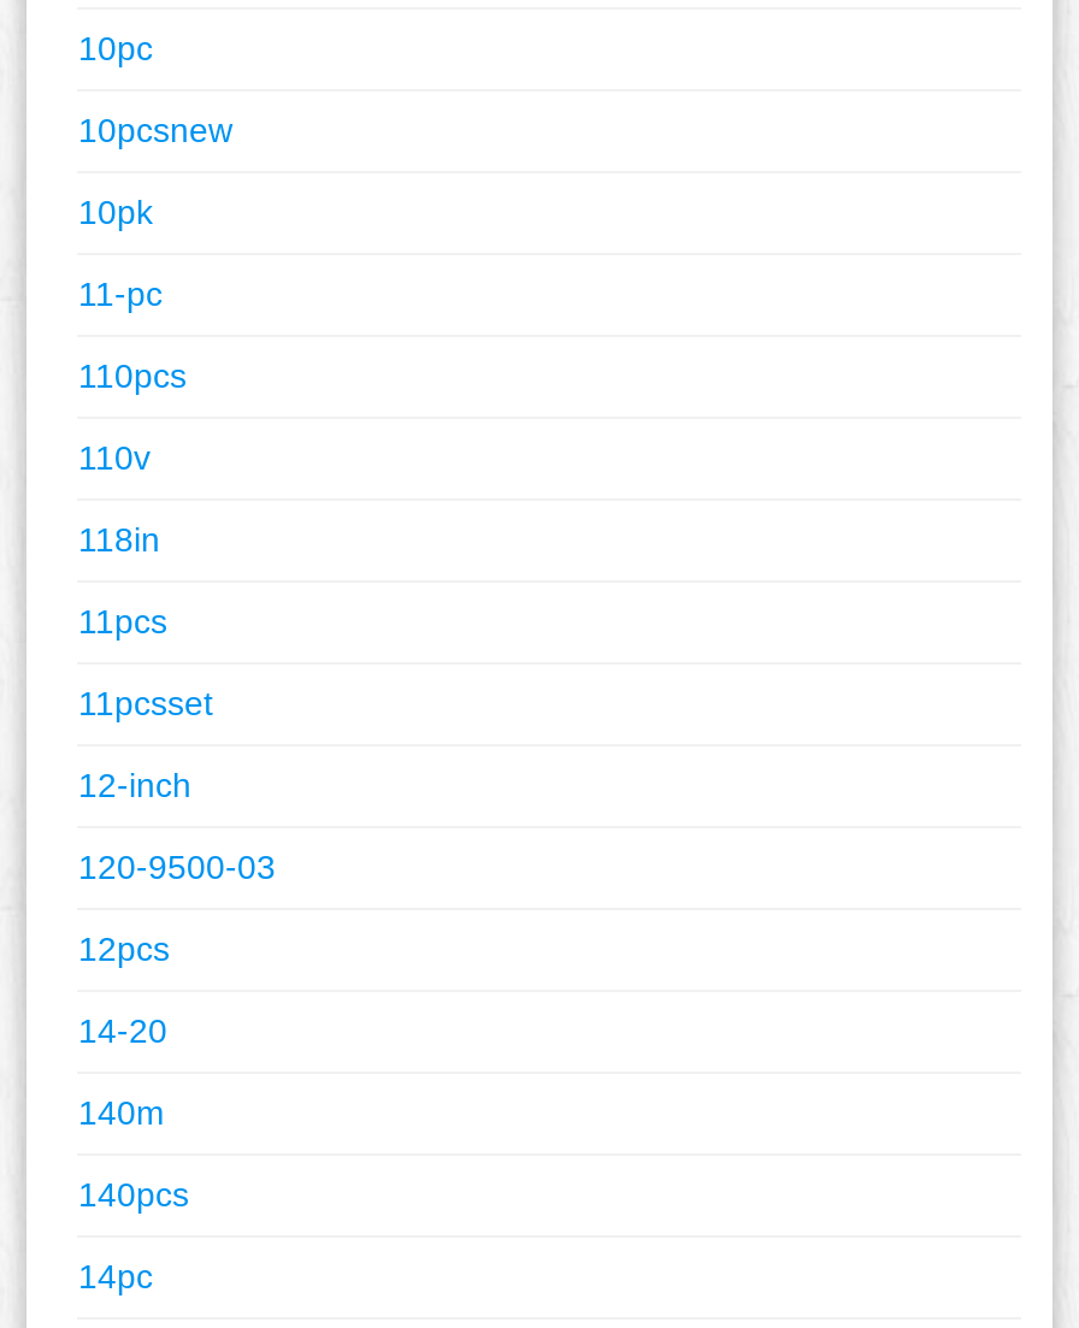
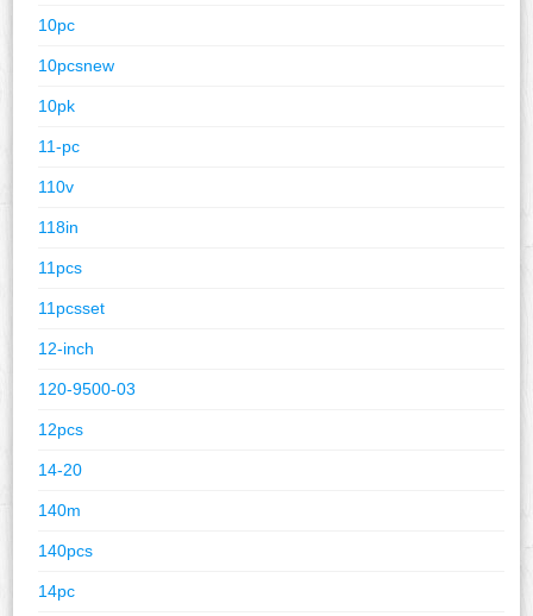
[78,356,187,395] 110pcs -> none

